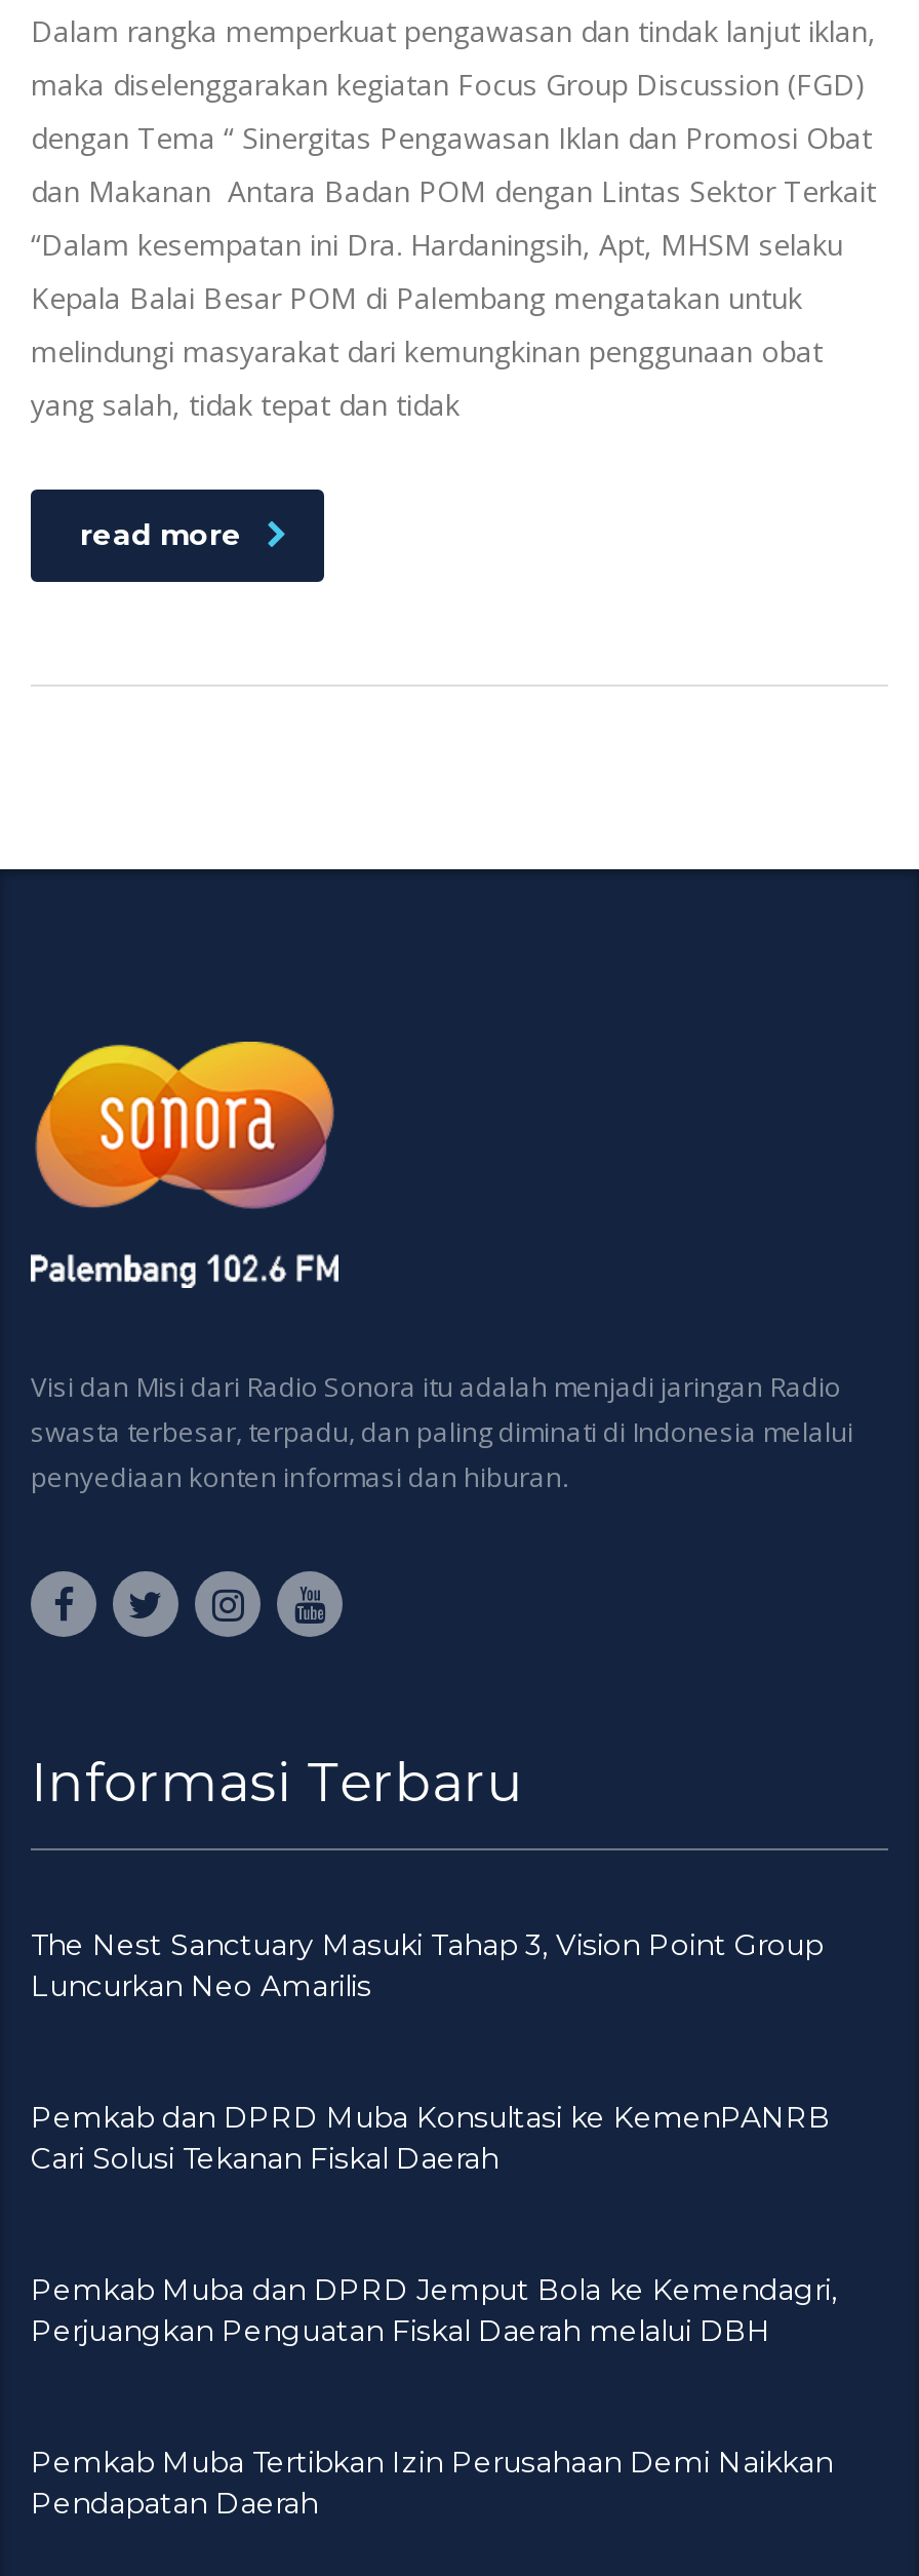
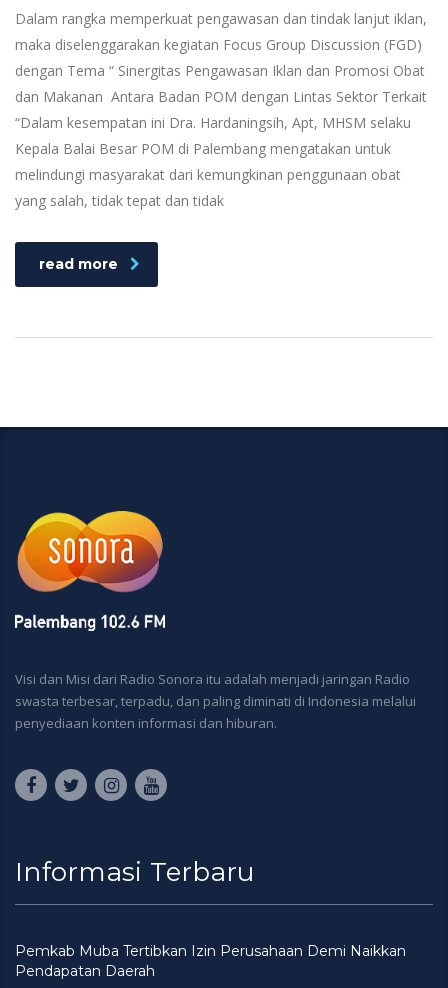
[31,1925,823,2003] The Nest Sanctuary Masuki Tahap 3, Vision Point Group | Luncurkan Neo Amarilis -> none
[31,2098,831,2176] Pemkab dan DPRD Muba Konsultasi ke KemenPANRB | Cari Solusi Tekanan Fiskal Daerah -> none
[31,2270,837,2348] Pemkab Muba dan DPRD Jemput Bola ke Kemendagri, | Perjuangkan Penguatan Fiskal Daerah melalui DBH -> none

